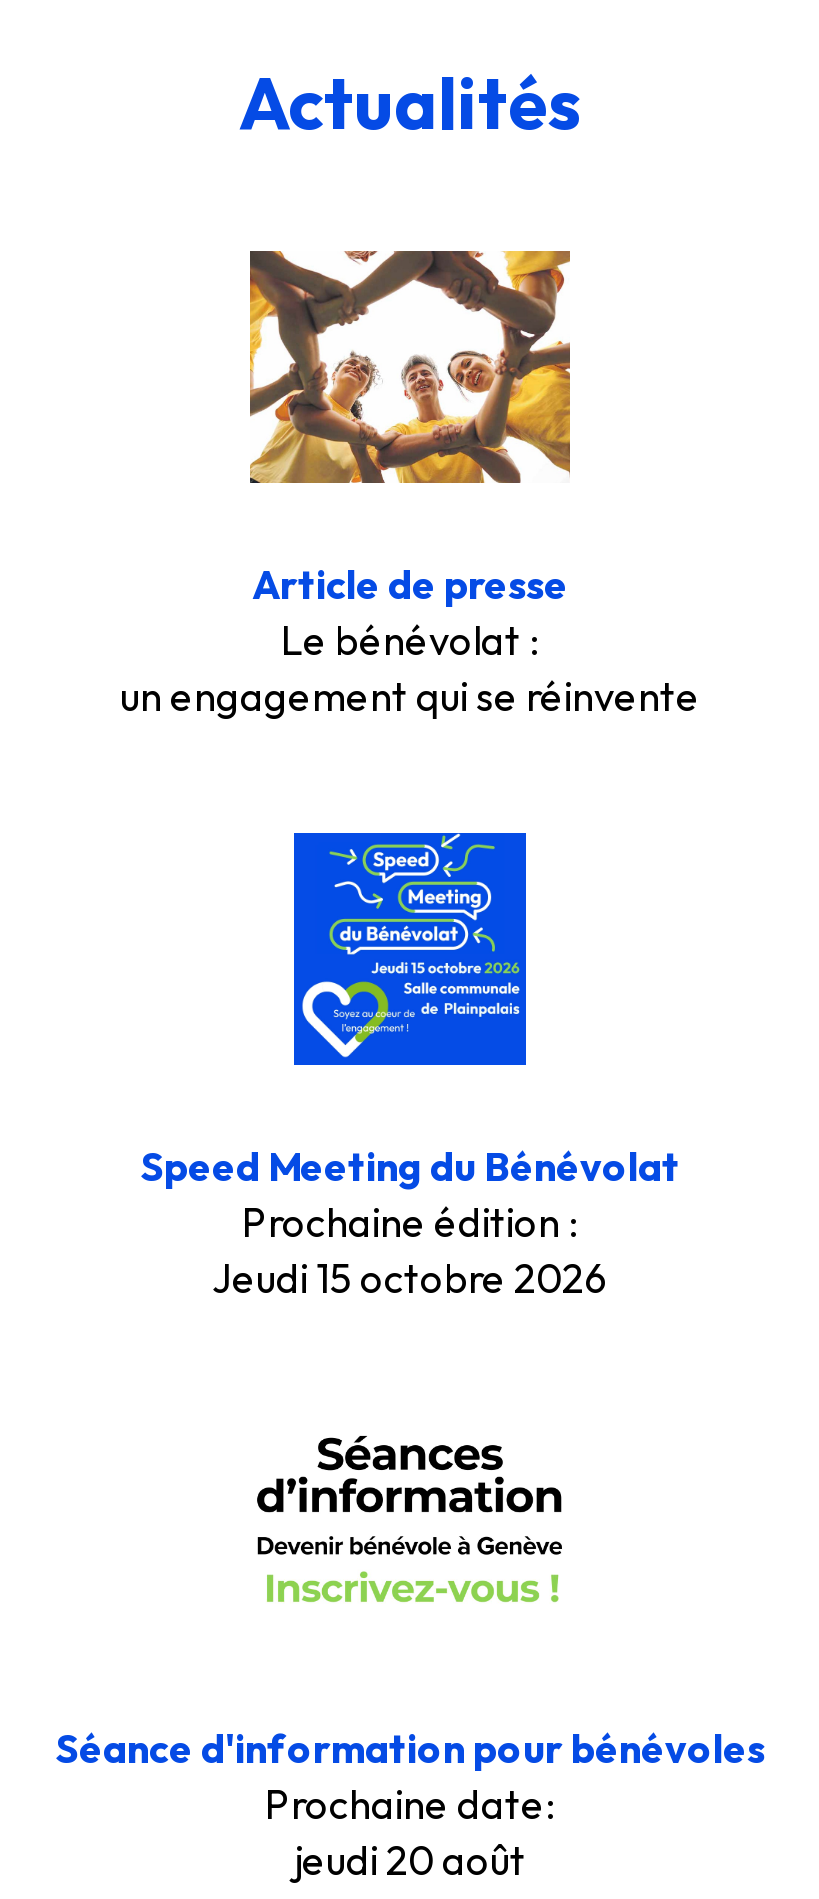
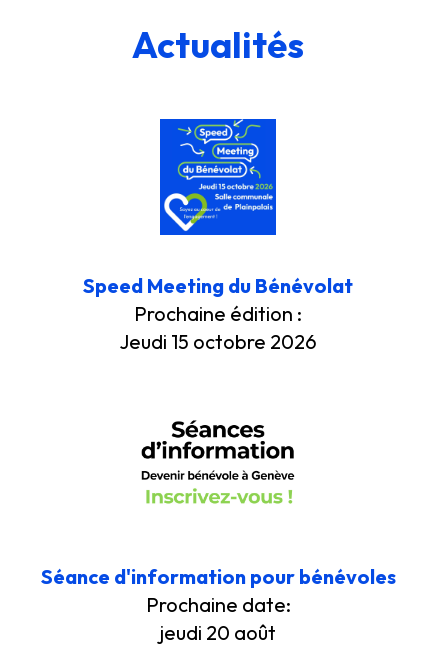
[120,249,700,721] [image] | Article de presse | Le bénévolat : | un engagement qui se réinvente -> none

